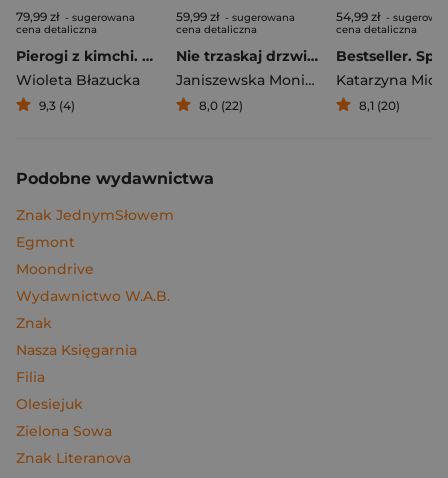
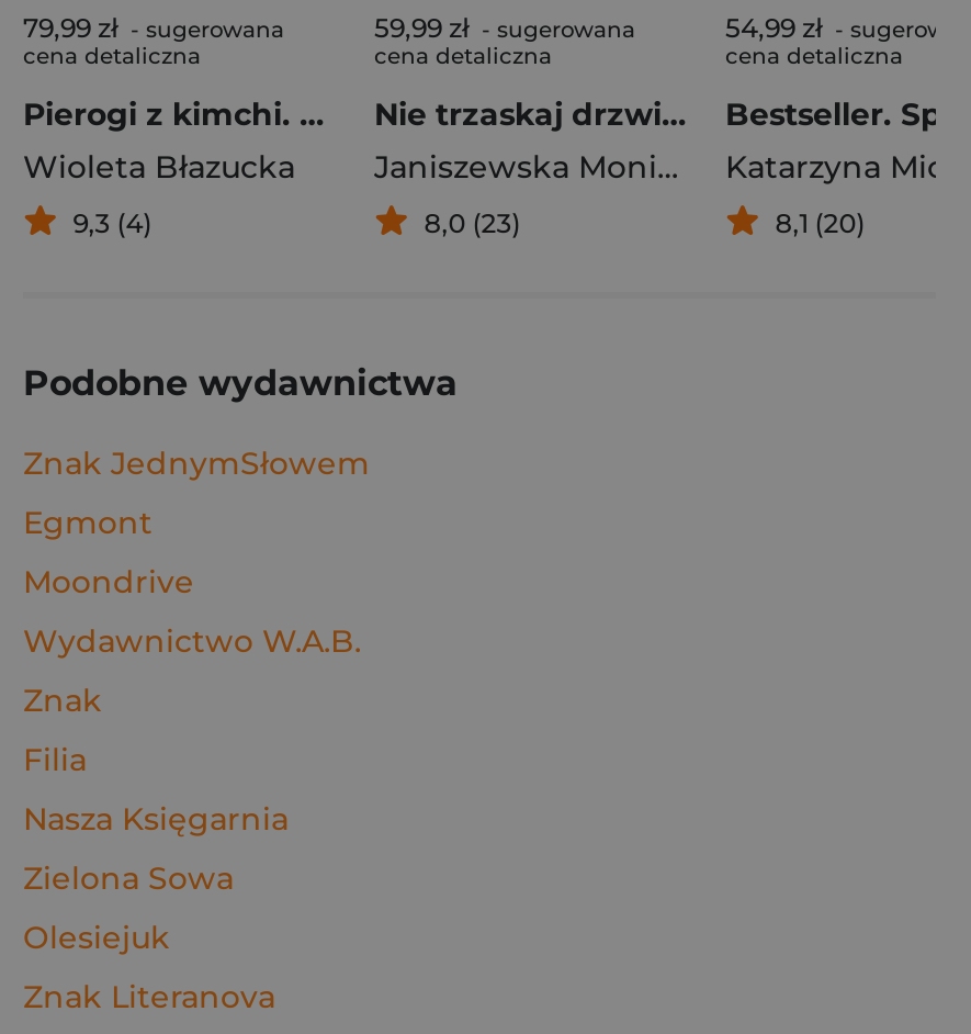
[199,98,243,113] 8,0 (22) -> [424,206,521,239] 8,0 (23)
moved [16,341,137,359] -> [23,799,289,839]: Nasza Księgarnia
moved [16,368,45,386] -> [23,740,87,779]: Filia
moved [16,395,83,413] -> [23,918,170,957]: Olesiejuk
moved [16,422,112,440] -> [23,858,234,898]: Zielona Sowa

